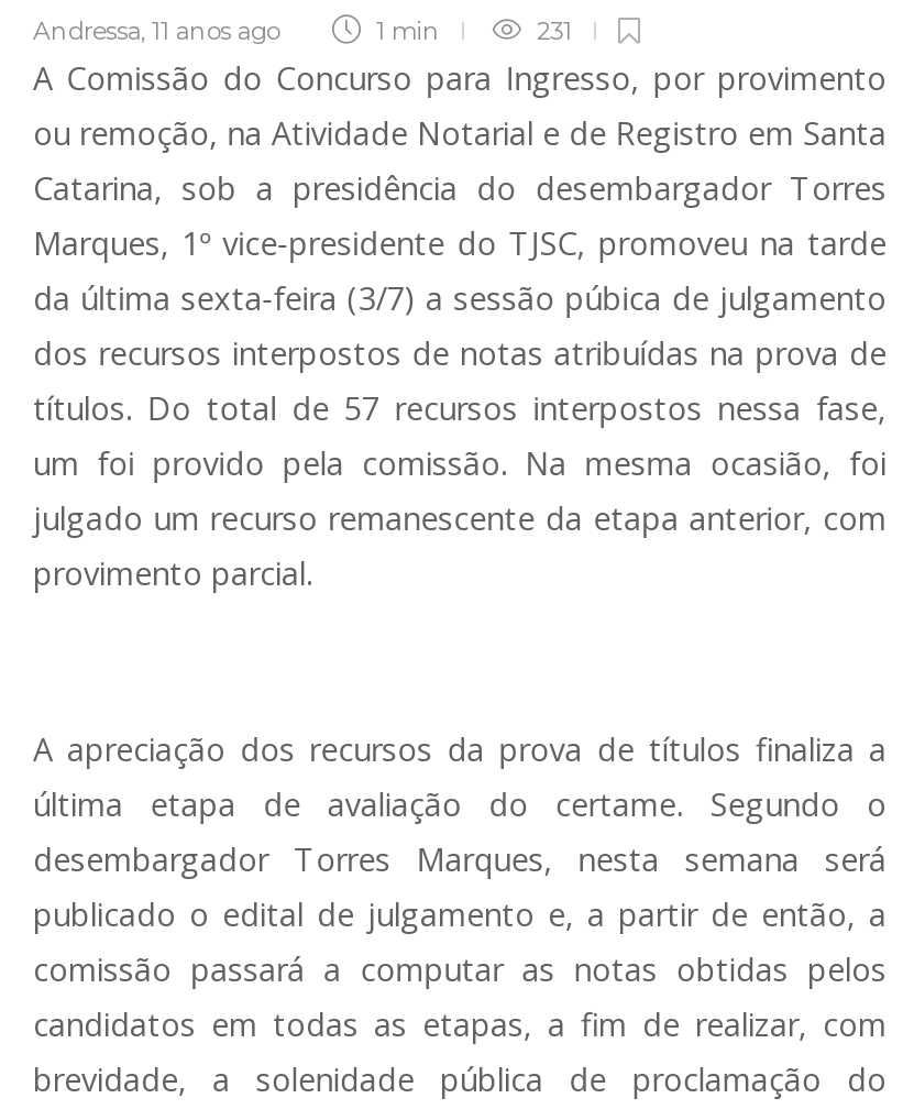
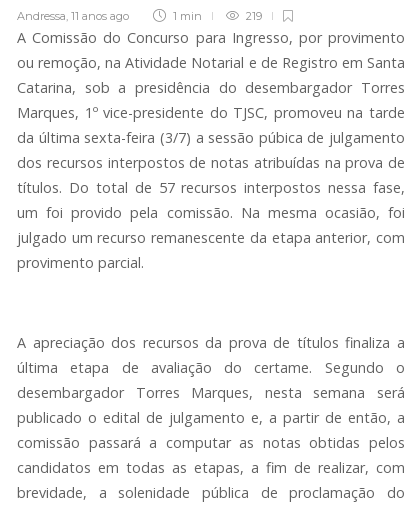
[530,15,572,46] 231 -> [243,9,262,23] 219

